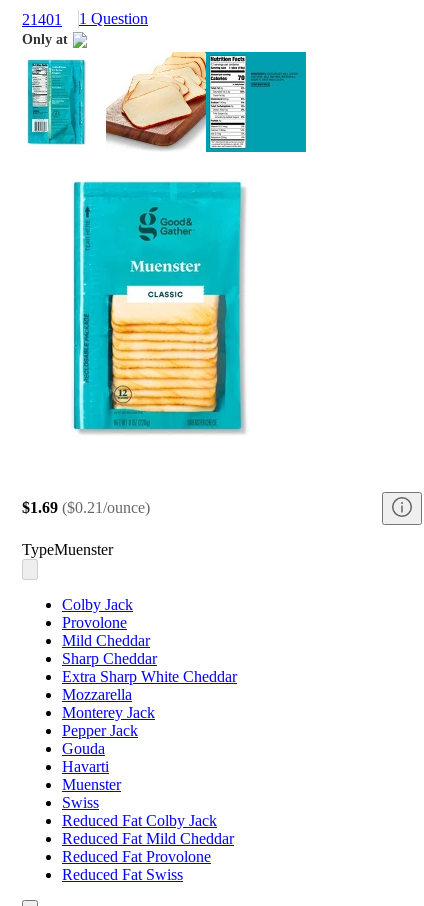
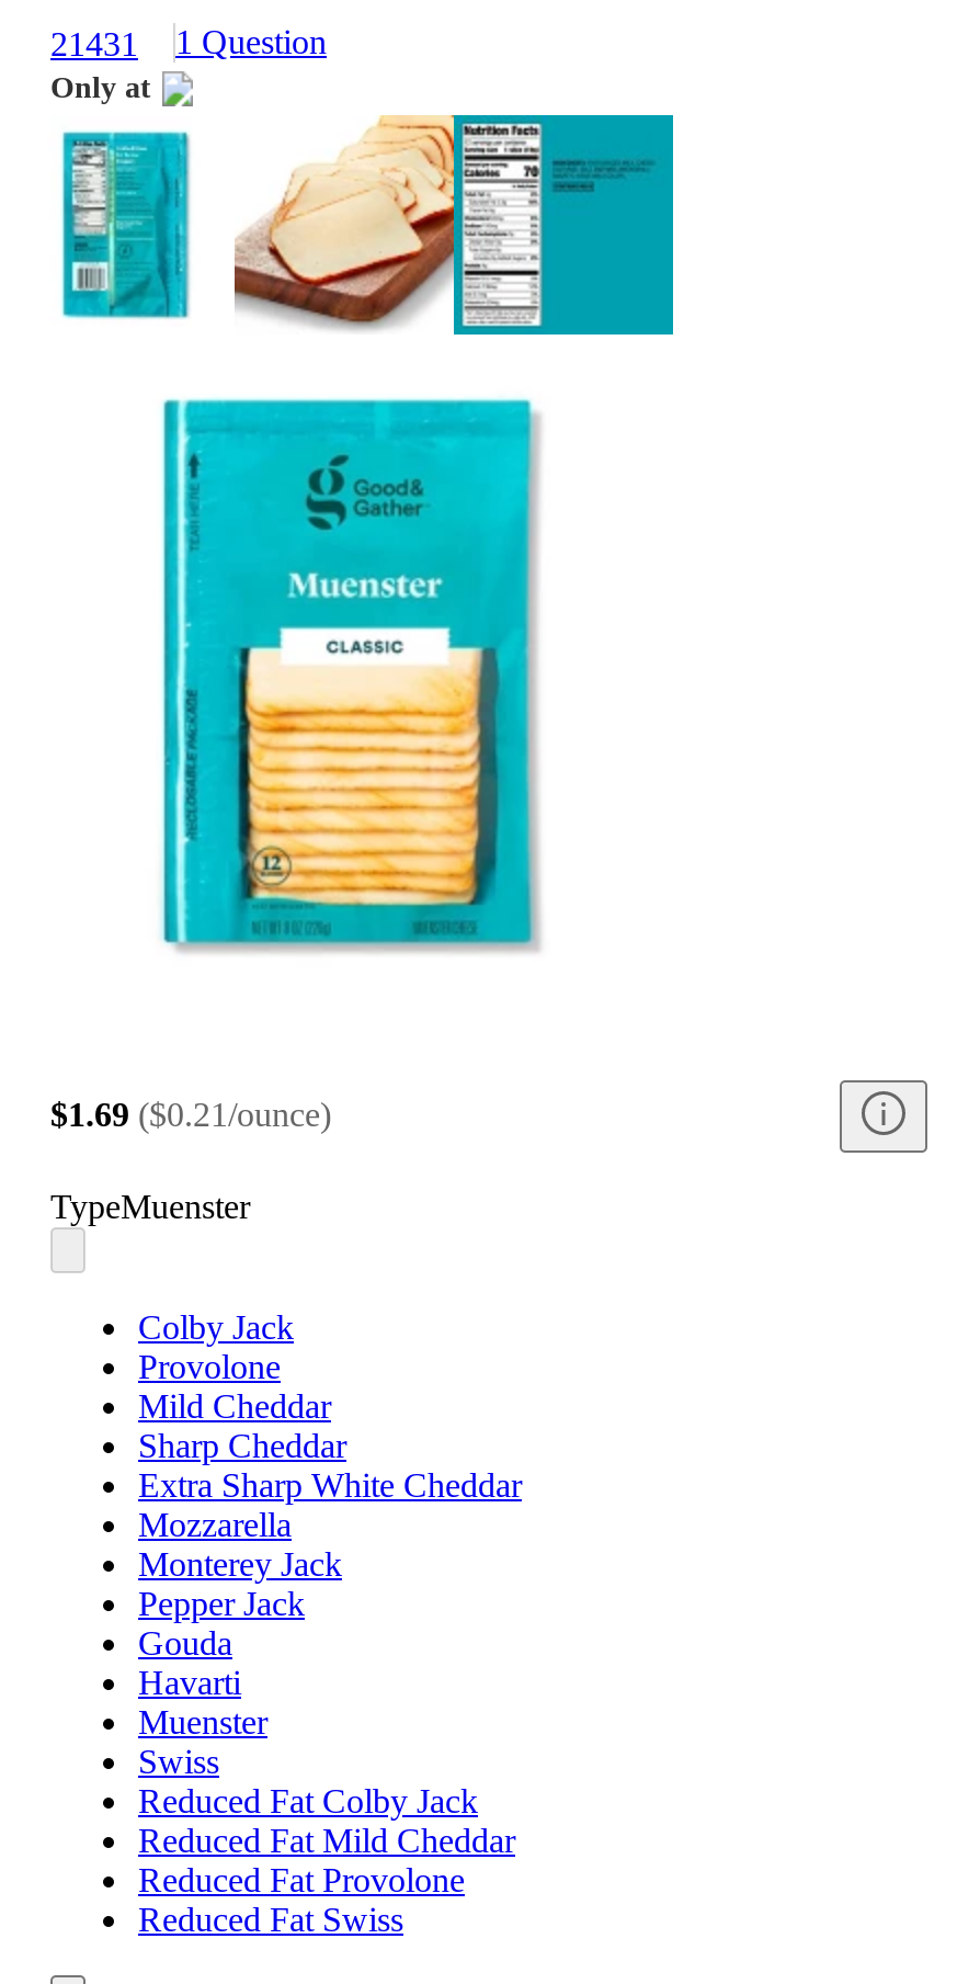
[22,10,148,28] 21401 1 Question -> [50,23,327,62] 21431 1 Question

